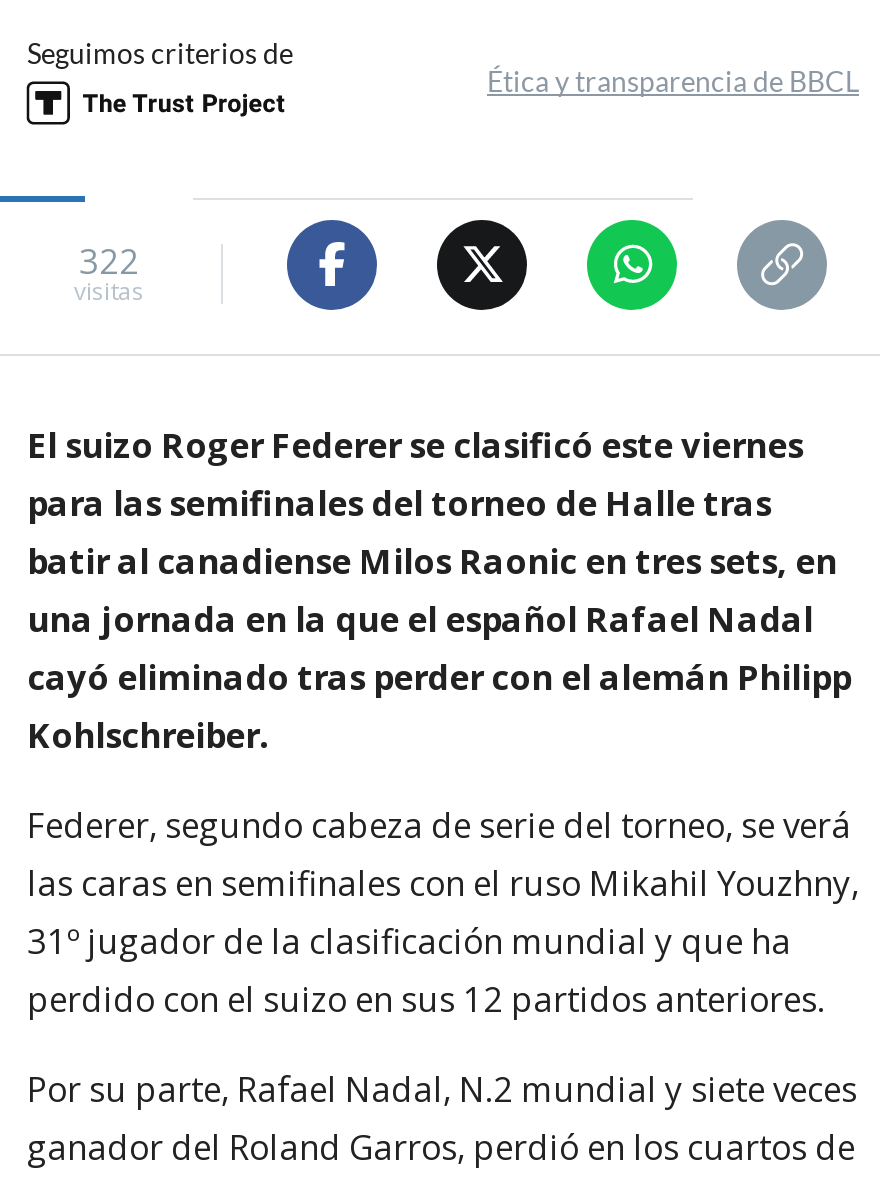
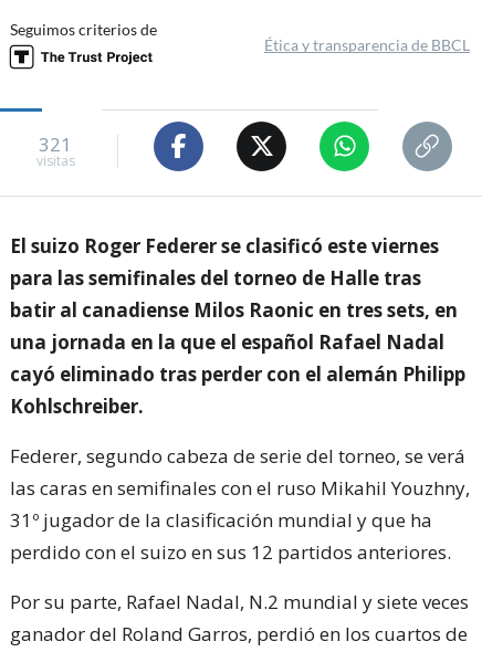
[79,239,139,285] 322 -> [39,132,72,157] 321

